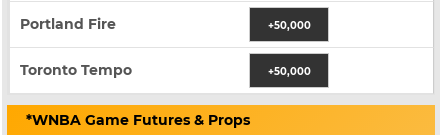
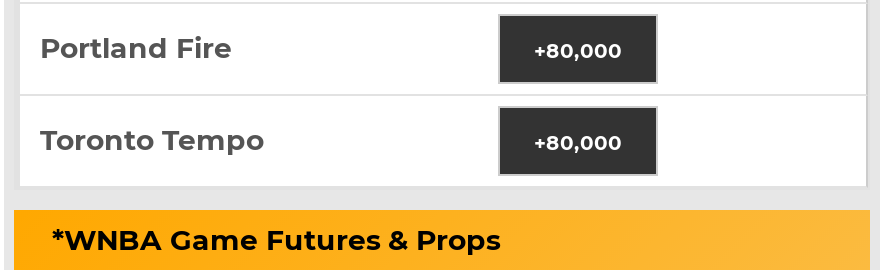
[267,19,310,32] +50,000 -> [534,38,622,64] +80,000
[267,65,310,78] +50,000 -> [534,130,622,156] +80,000

